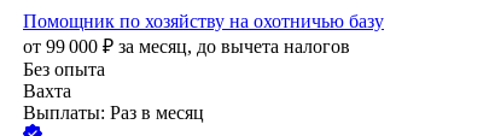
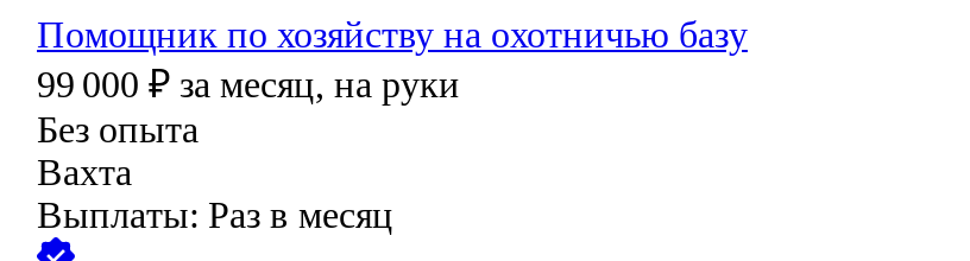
[23,36,350,57] от 99 000 ₽ за месяц, до вычета налогов -> [37,65,460,105] 99 000 ₽ за месяц, на руки

